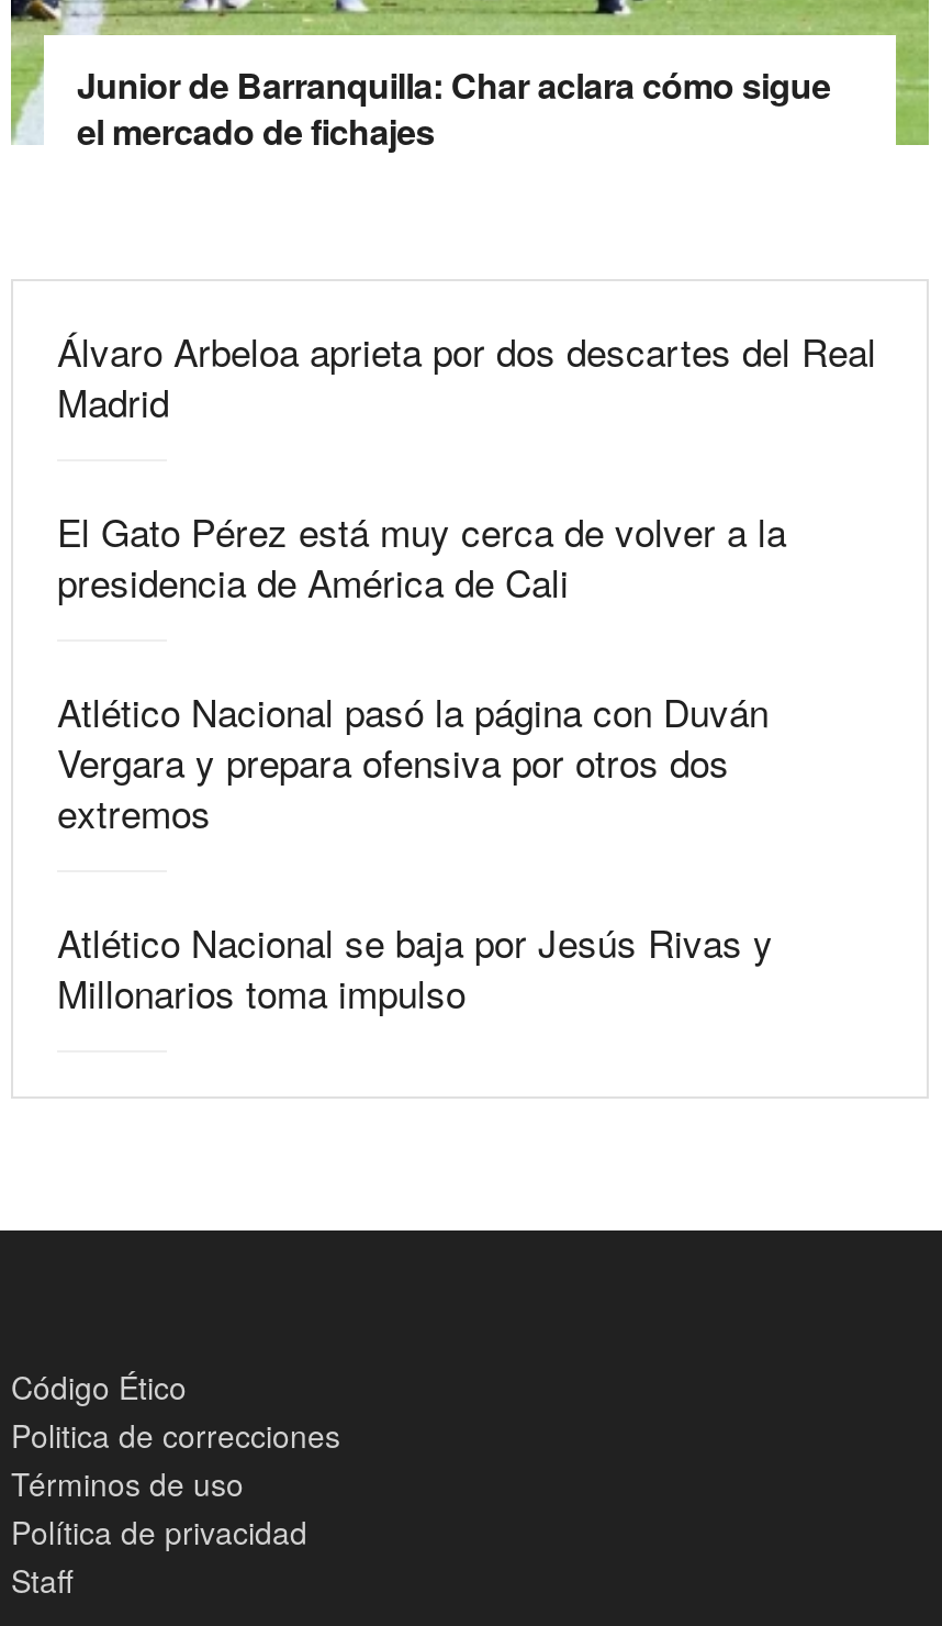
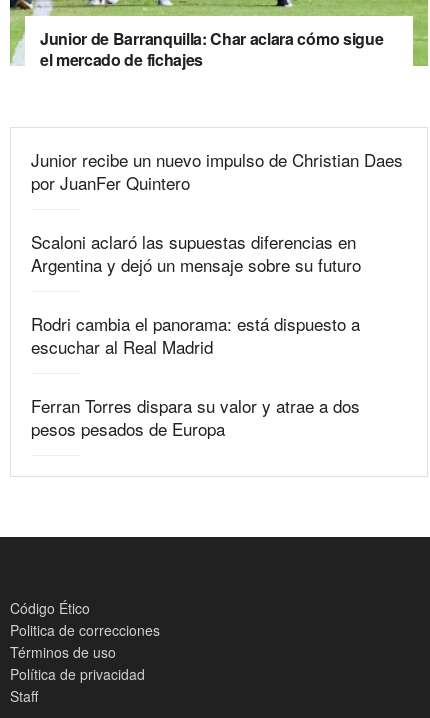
[57,323,876,428] Álvaro Arbeloa aprieta por dos descartes del Real | Madrid -> [31,147,403,195] Junior recibe un nuevo impulso de Christian Daes | por JuanFer Quintero
[57,503,786,609] El Gato Pérez está muy cerca de volver a la | presidencia de América de Cali -> [31,229,361,277] Scaloni aclaró las supuestas diferencias en | Argentina y dejó un mensaje sobre su futuro
[57,683,769,839] Atlético Nacional pasó la página con Duván | Vergara y prepara ofensiva por otros dos | extremos -> [31,311,360,359] Rodri cambia el panorama: está dispuesto a | escuchar al Real Madrid
[57,914,773,1020] Atlético Nacional se baja por Jesús Rivas y | Millonarios toma impulso -> [31,393,360,441] Ferran Torres dispara su valor y atrae a dos | pesos pesados de Europa

